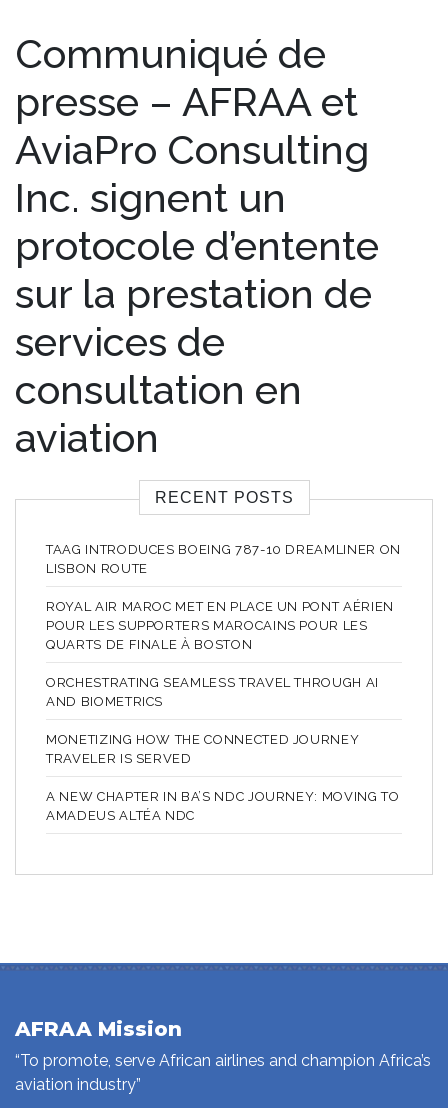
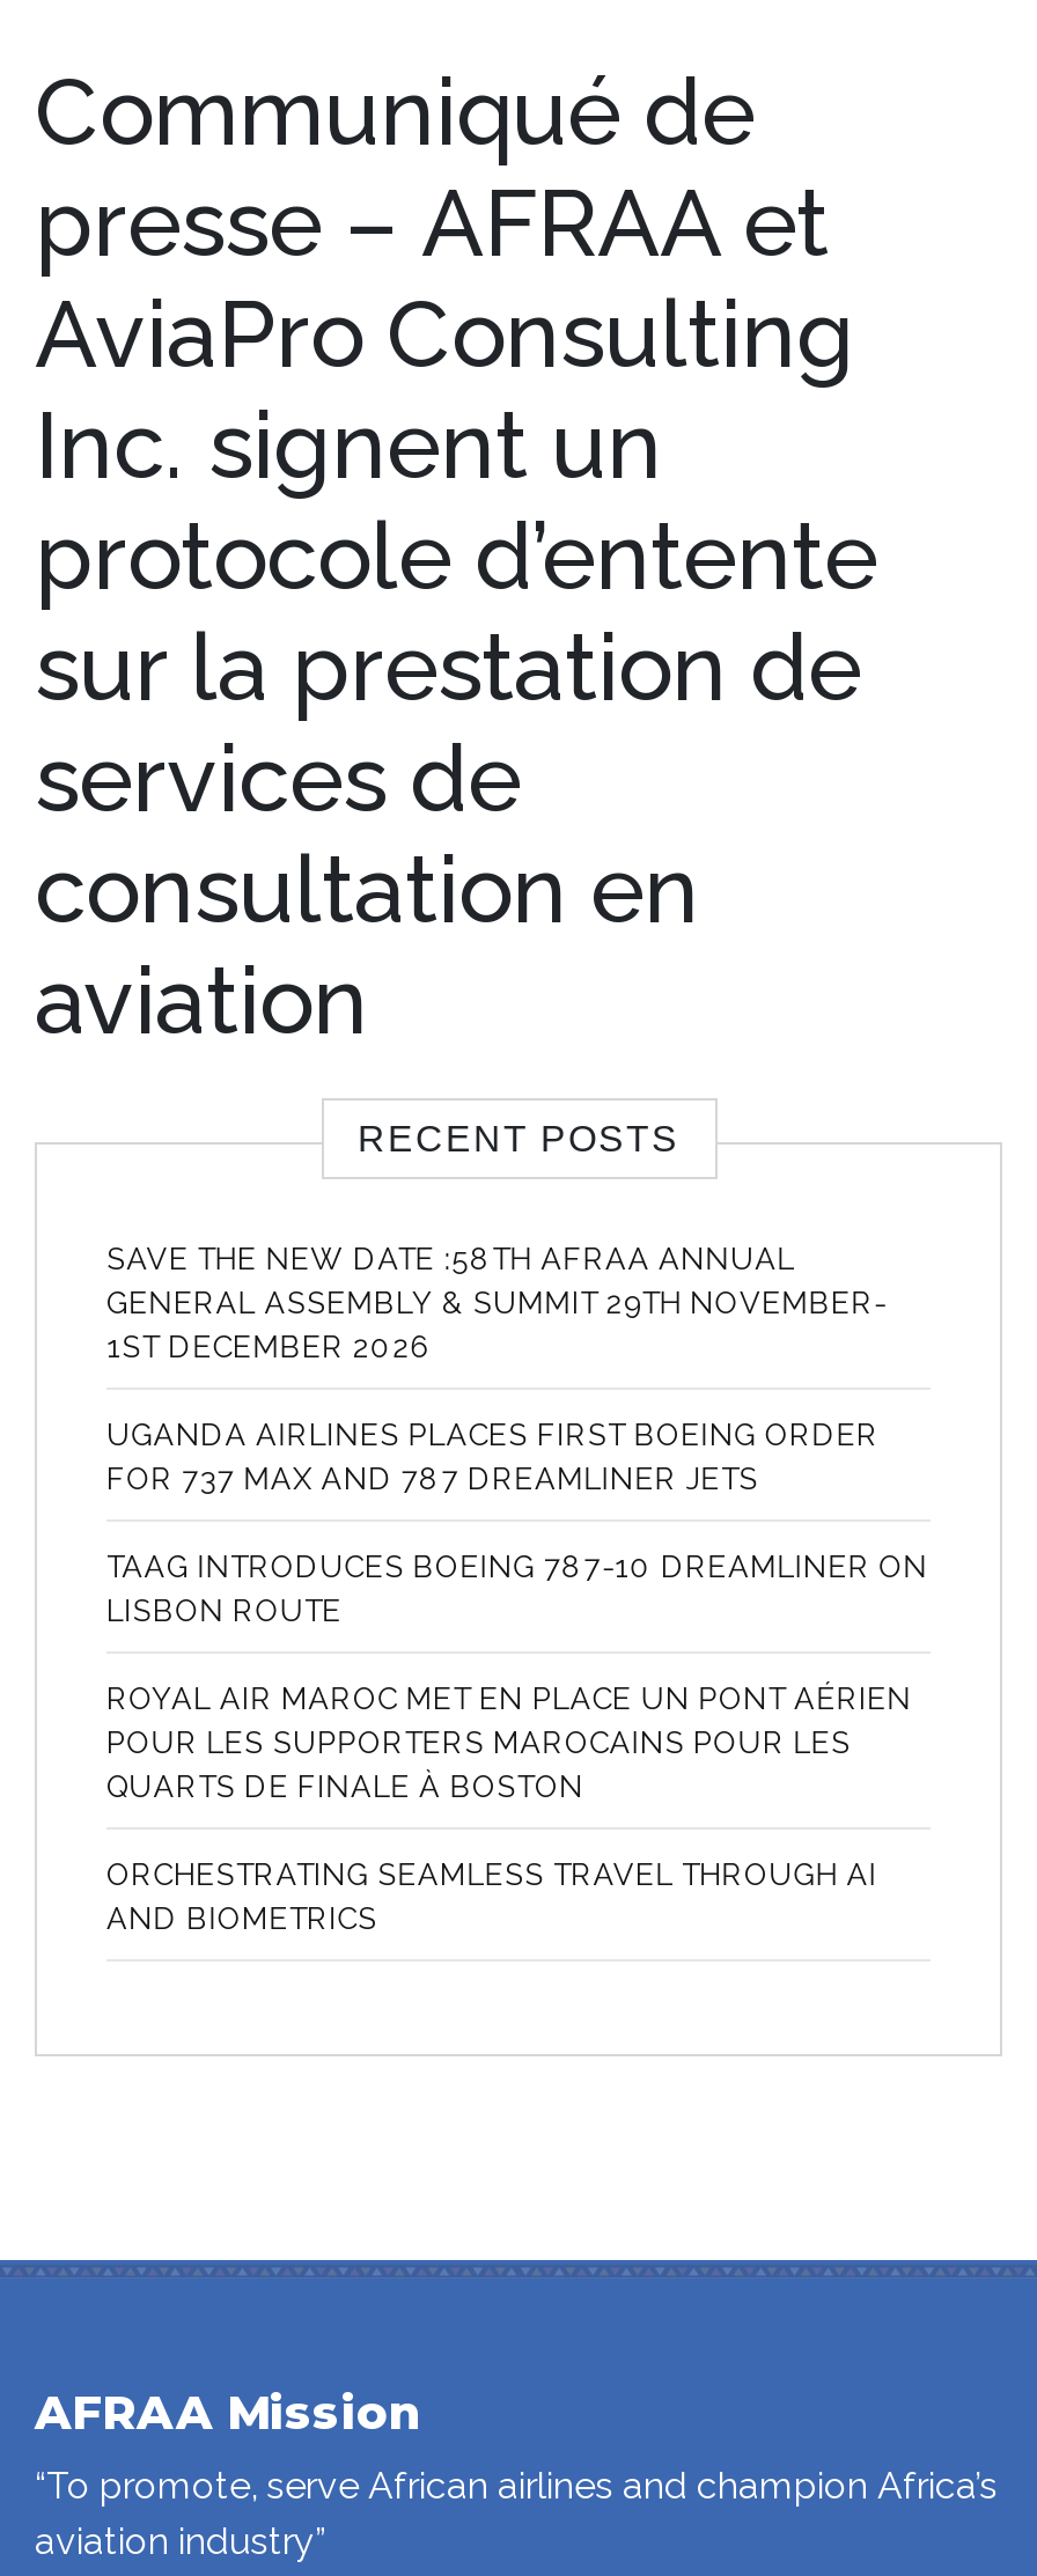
none -> [106,1241,887,1496] SAVE THE NEW DATE :58TH AFRAA ANNUAL | GENERAL ASSEMBLY & SUMMIT 29TH NOVEMBER- | 1ST DECEMBER 2026 | UGANDA AIRLINES PLACES FIRST BOEING ORDER | FOR 737 MAX AND 787 DREAMLINER JETS
moved [46,542,401,709] -> [106,1549,928,1935]: TAAG INTRODUCES BOEING 787-10 DREAMLINER ON | LISBON ROUTE | ROYAL AIR MAROC MET EN PLACE UN PONT AÉRIEN | POUR LES SUPPORTERS MAROCAINS POUR LES | QUARTS DE FINALE À BOSTON | ORCHESTRATING SEAMLESS TRAVEL THROUGH AI | AND BIOMETRICS
[46,732,400,823] MONETIZING HOW THE CONNECTED JOURNEY | TRAVELER IS SERVED | A NEW CHAPTER IN BA’S NDC JOURNEY: MOVING TO | AMADEUS ALTÉA NDC -> none

